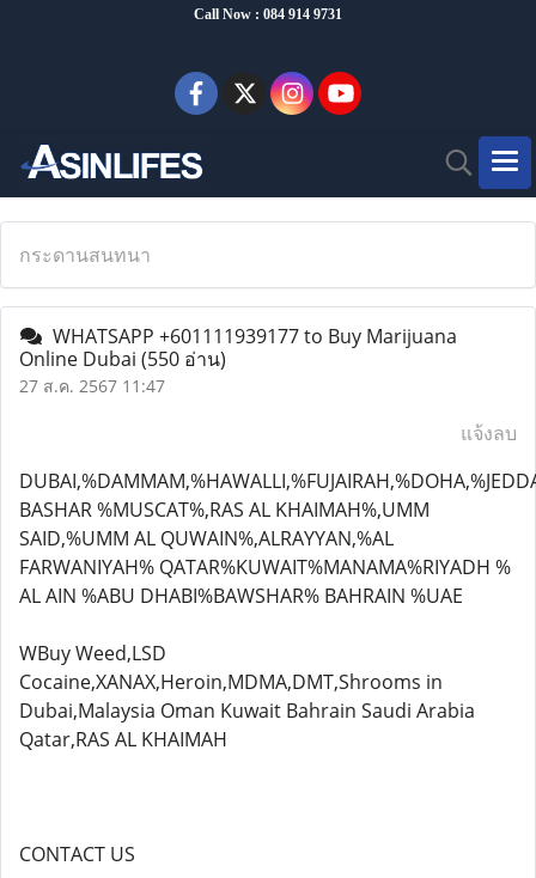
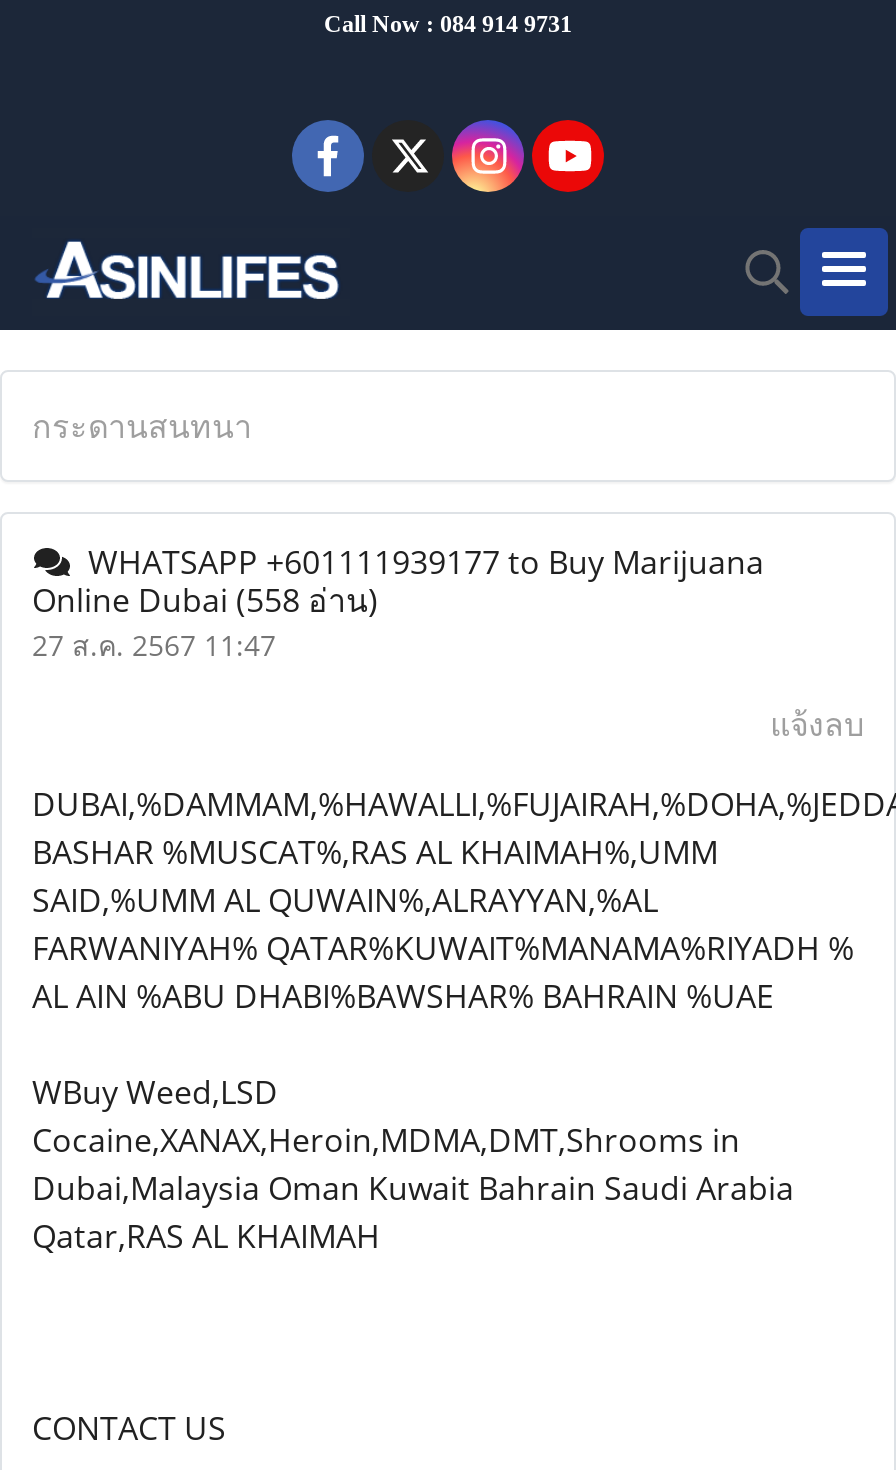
[19,346,226,372] Online Dubai (550 อ่าน) -> [32,578,378,622] Online Dubai (558 อ่าน)

